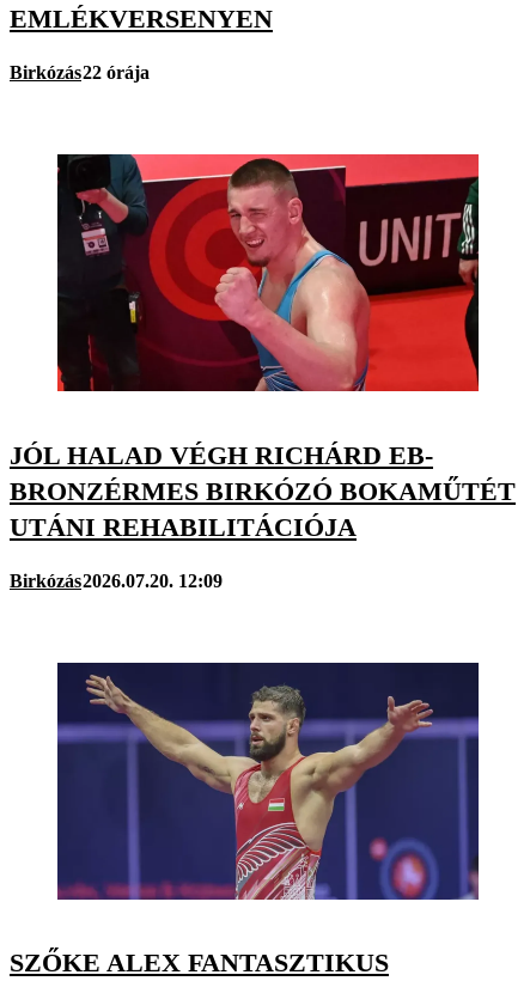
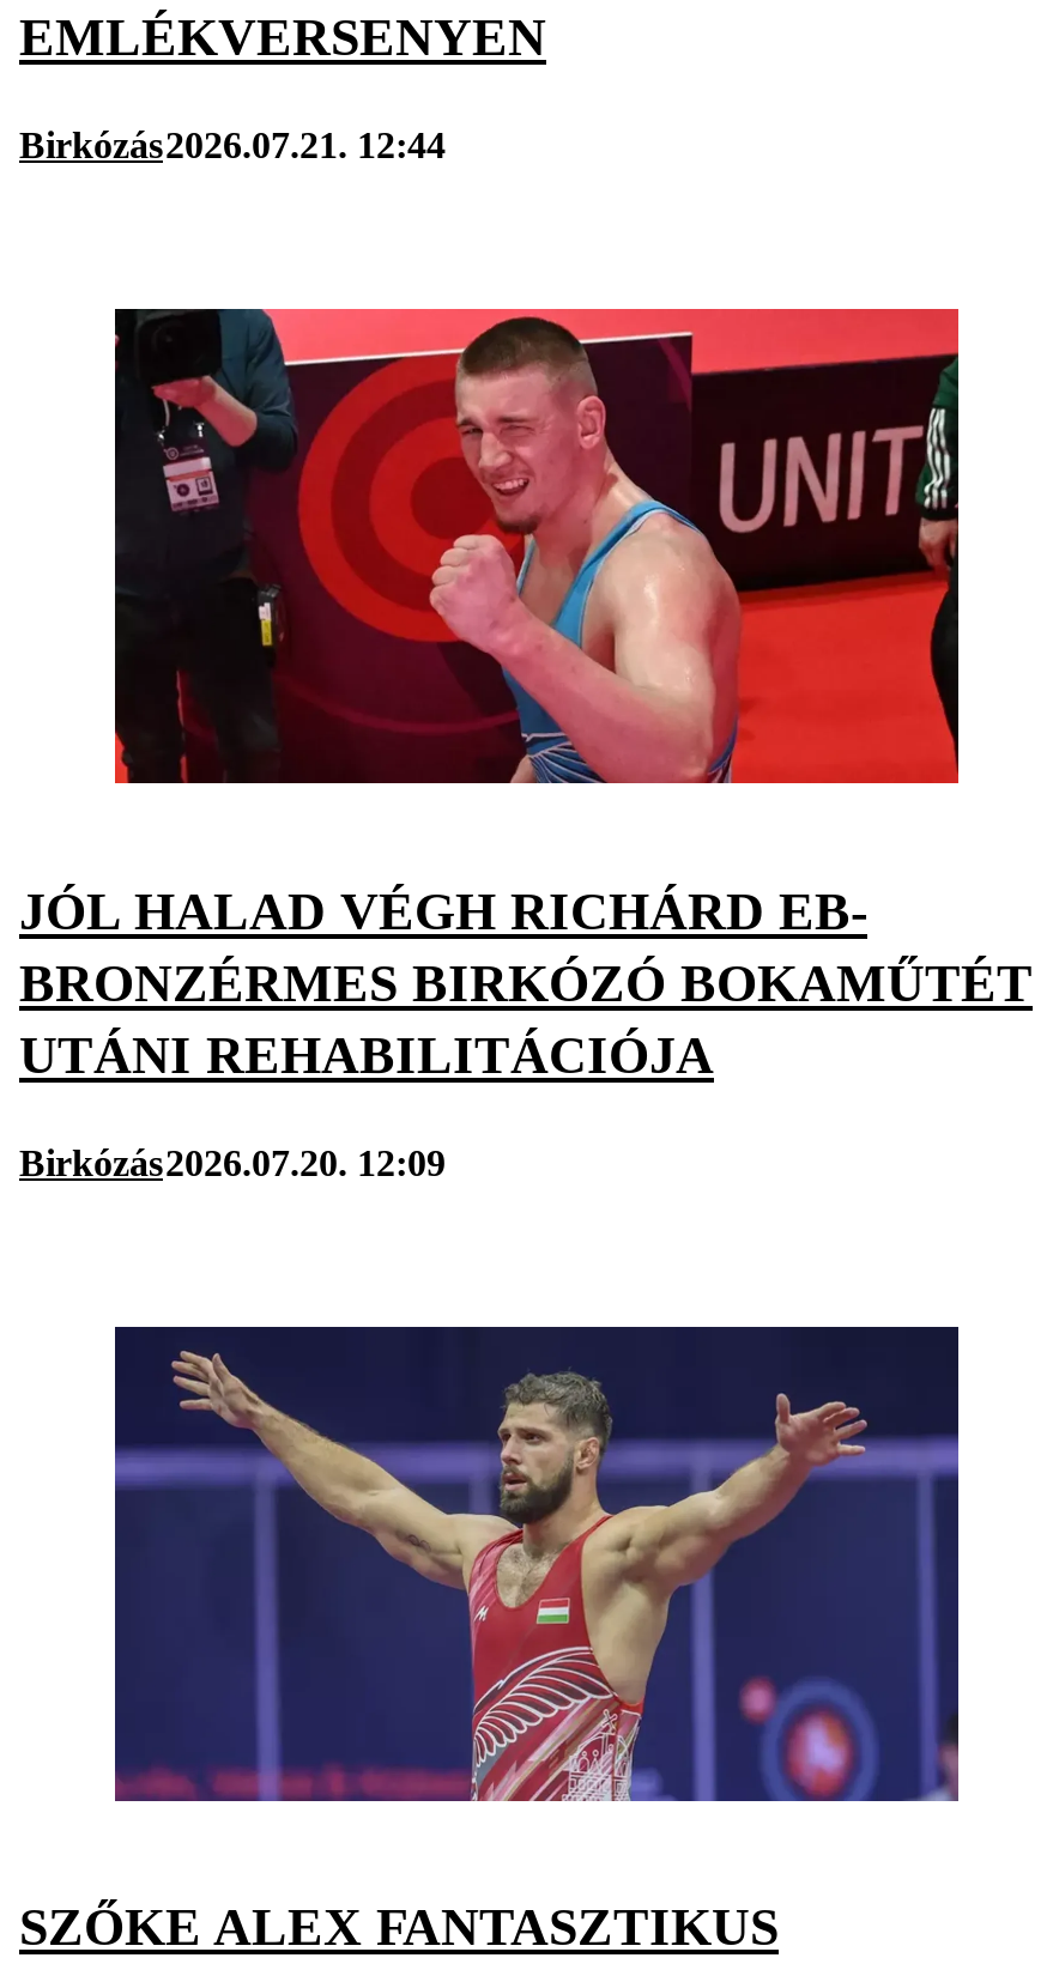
[10,62,150,83] Birkózás22 órája -> [19,125,446,166] Birkózás2026.07.21. 12:44

